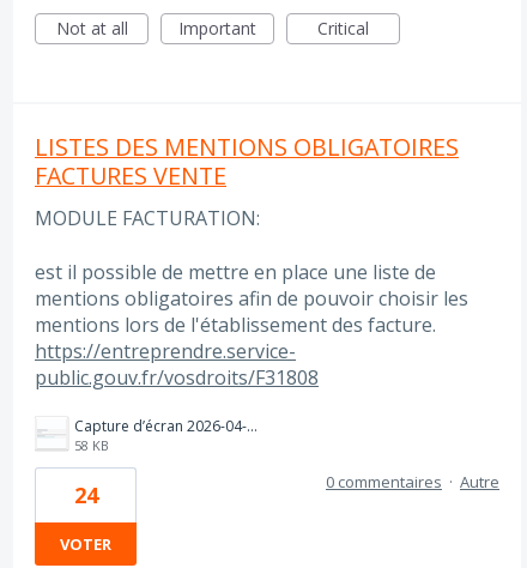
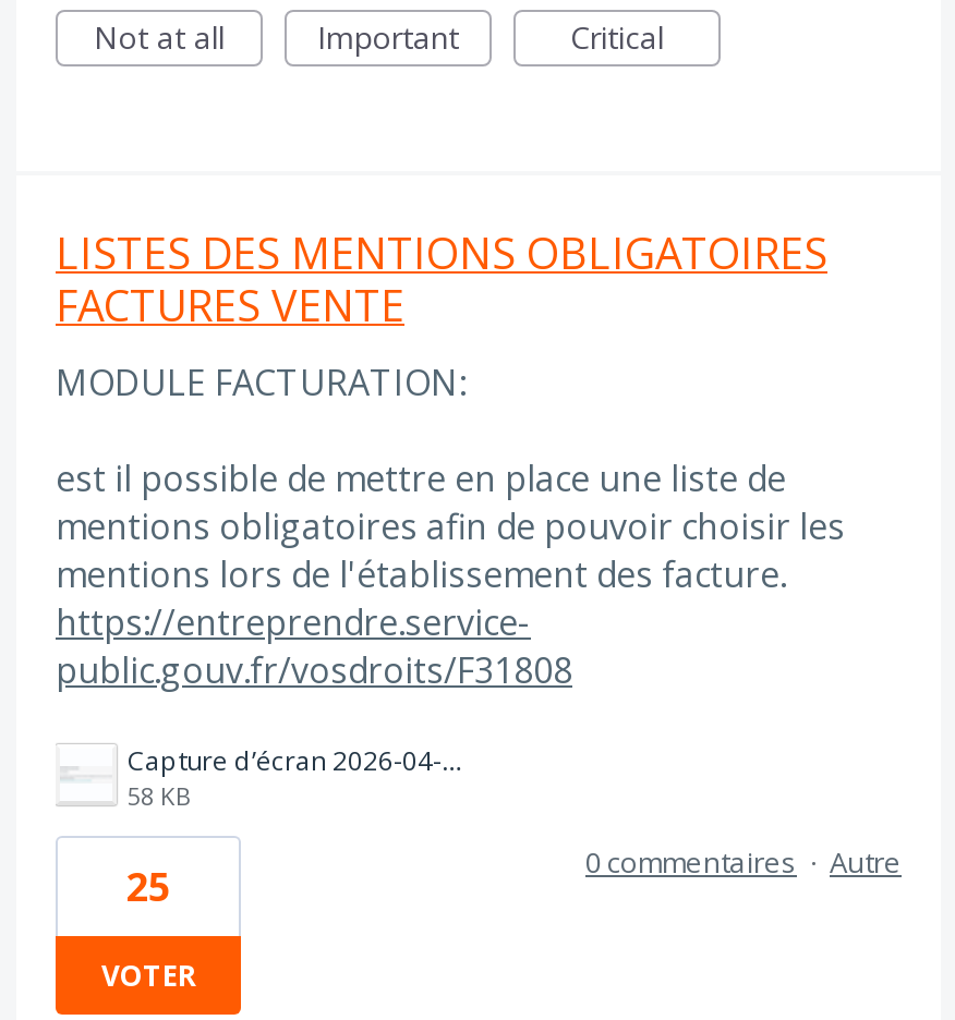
[74,480,98,509] 24 -> [126,858,170,911] 25

